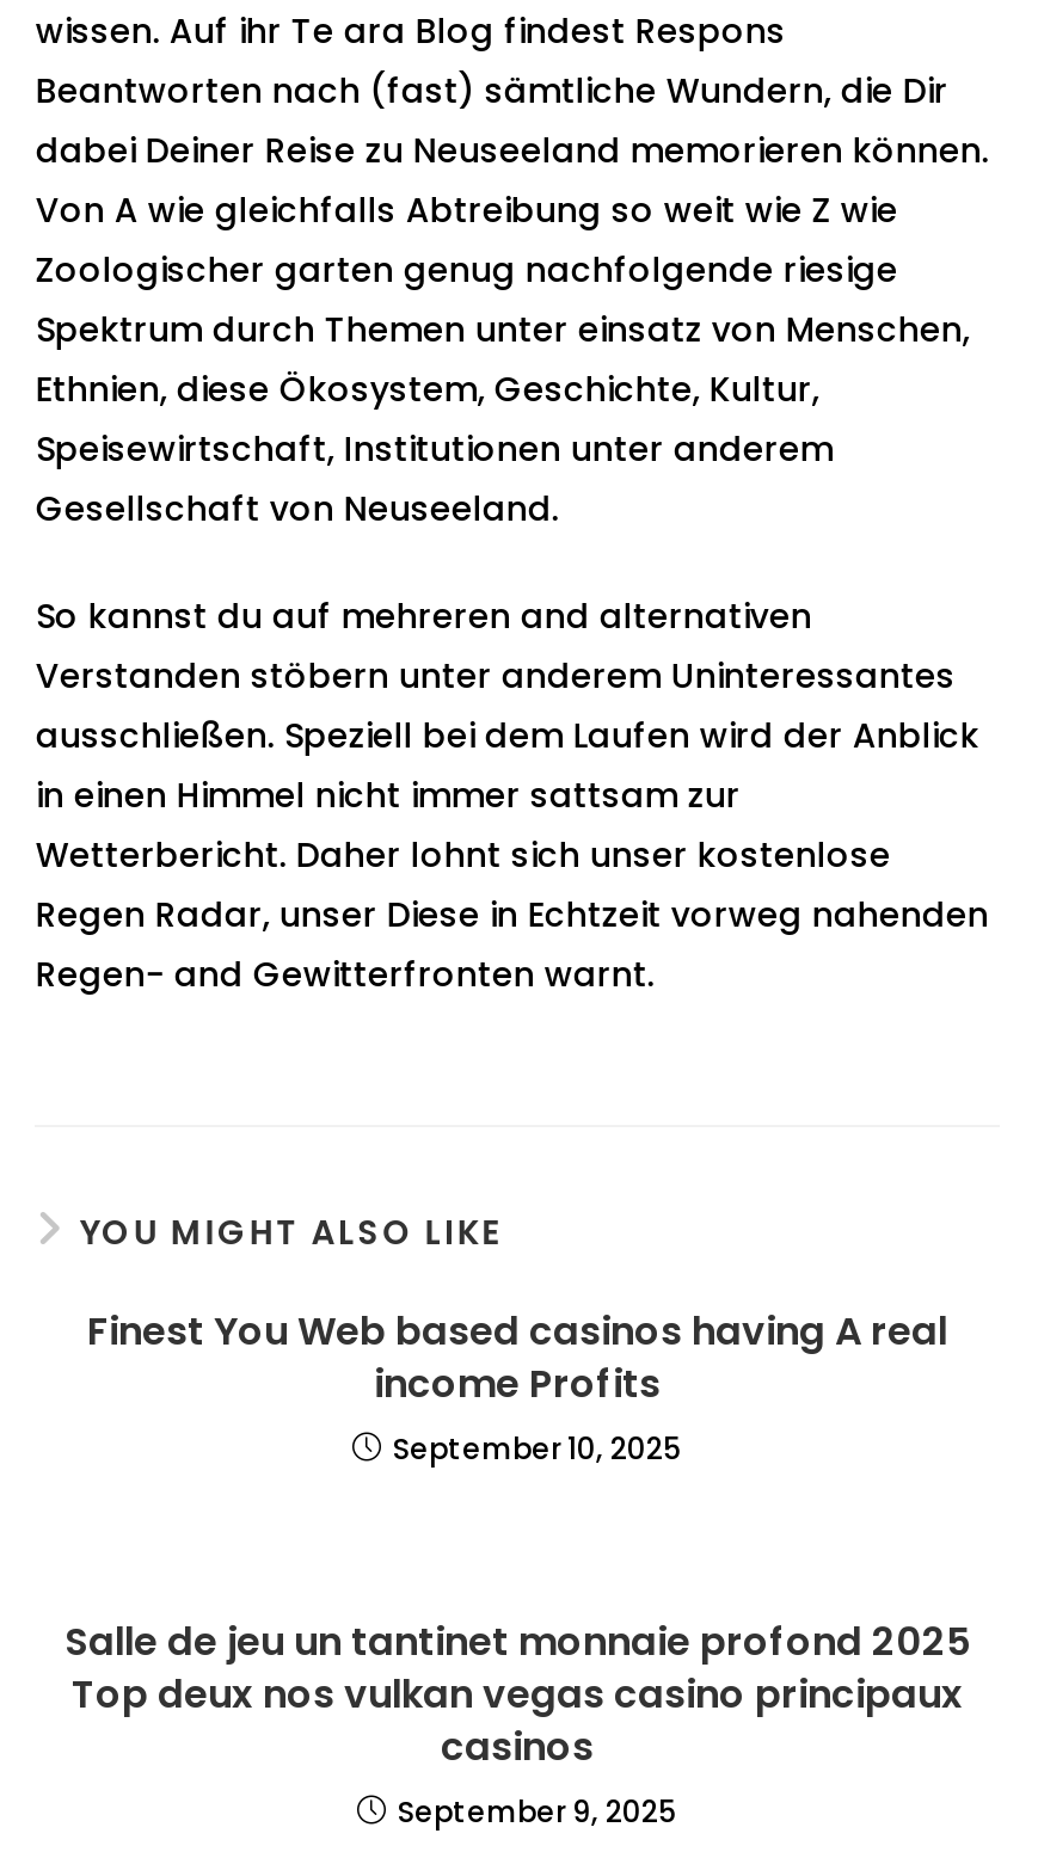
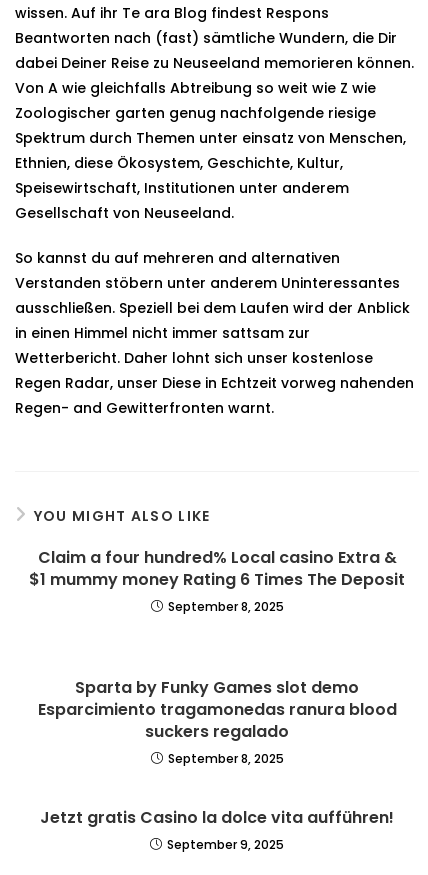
[87,1303,947,1468] Finest You Web based casinos having A real | income Profits | September 10, 2025 -> [29,546,405,615] Claim a four hundred% Local casino Extra & | $1 mummy money Rating 6 Times The Deposit | September 8, 2025
[65,1614,970,1774] Salle de jeu un tantinet monnaie profond 2025 | Top deux nos vulkan vegas casino principaux | casinos -> [37,676,396,829] Sparta by Funky Games slot demo | Esparcimiento tragamonedas ranura blood | suckers regalado | September 8, 2025 | Jetzt gratis Casino la dolce vita aufführen!

